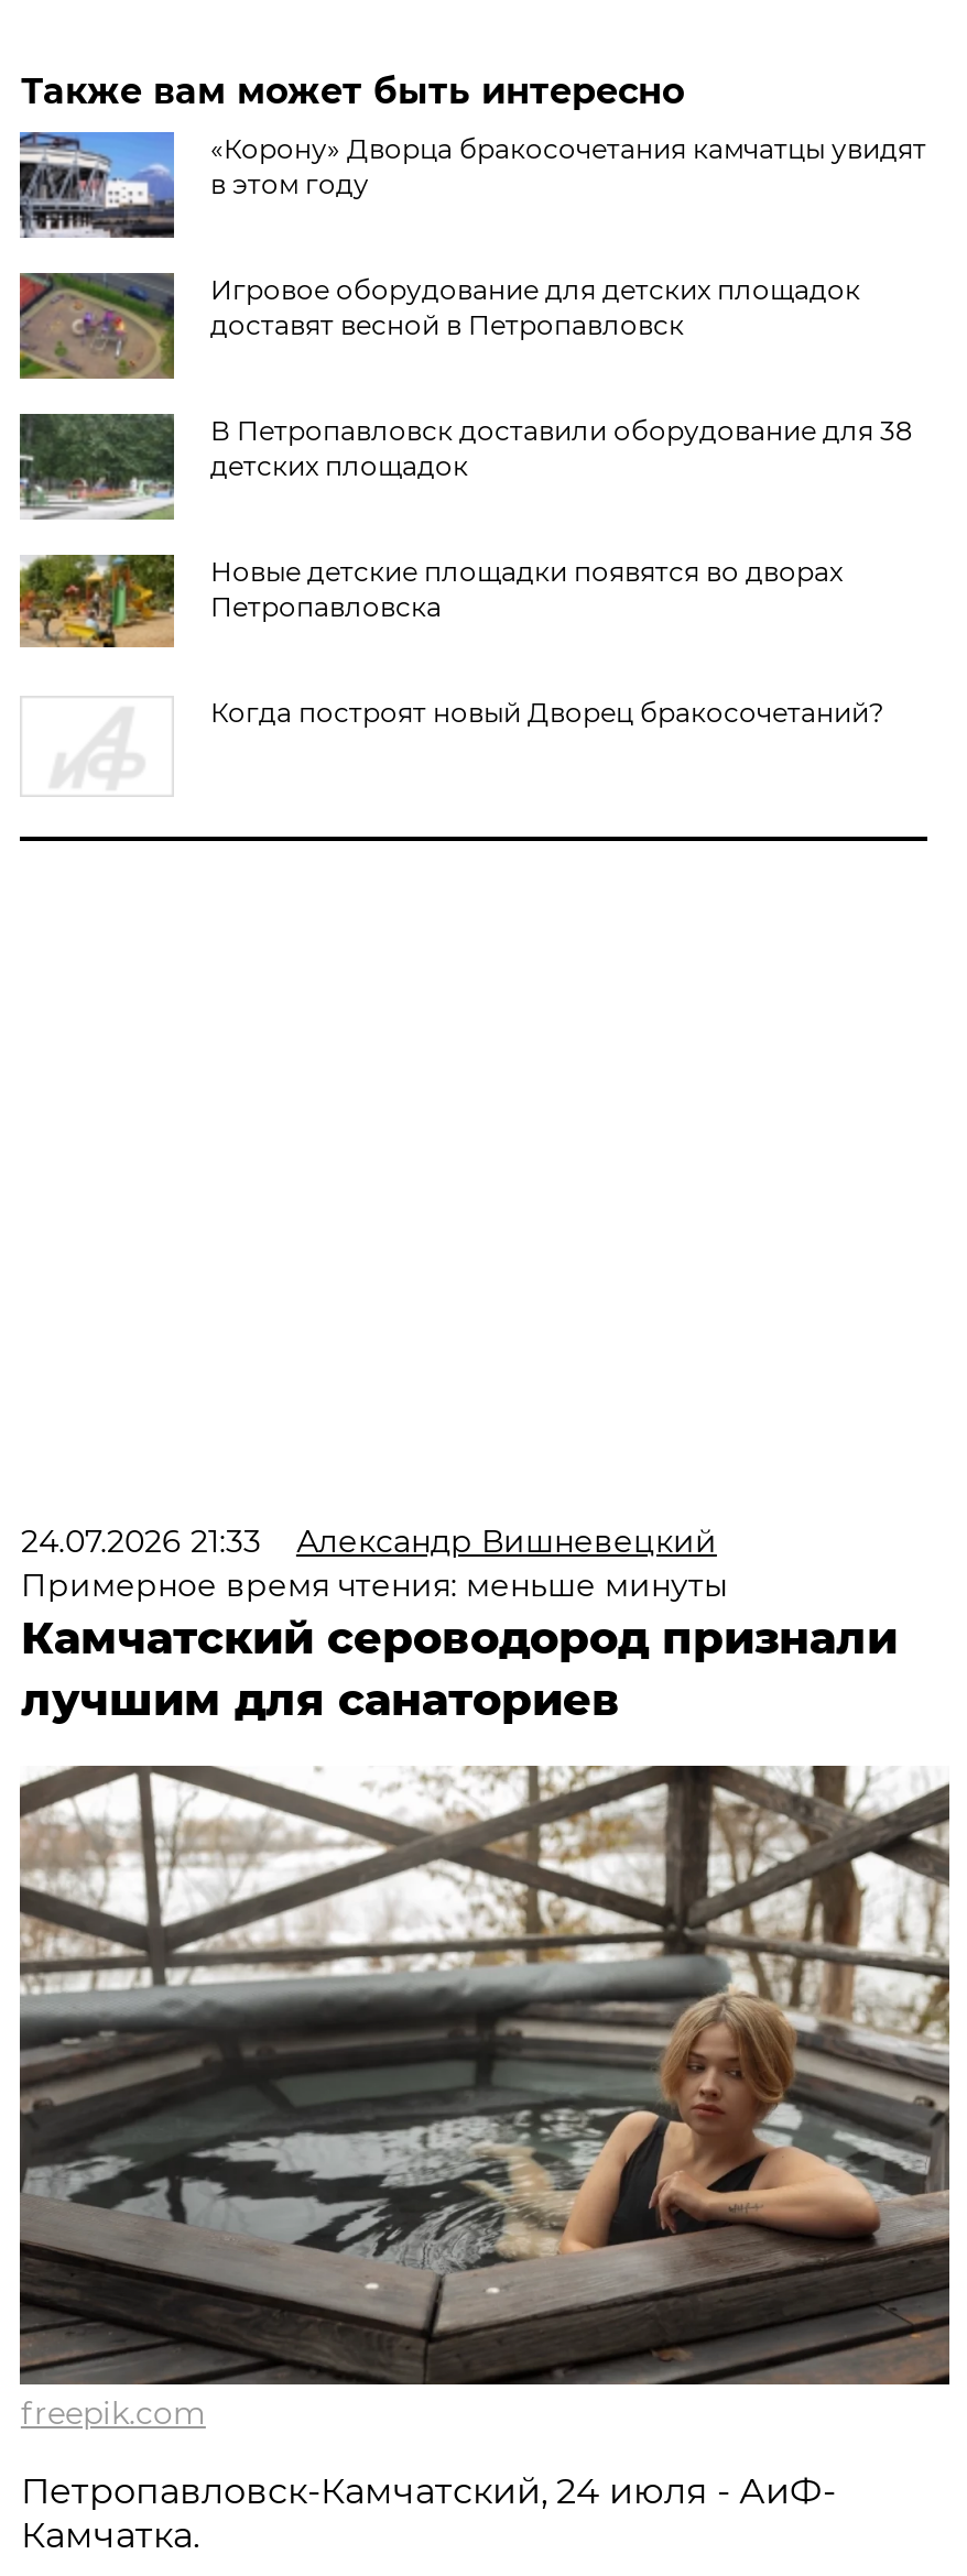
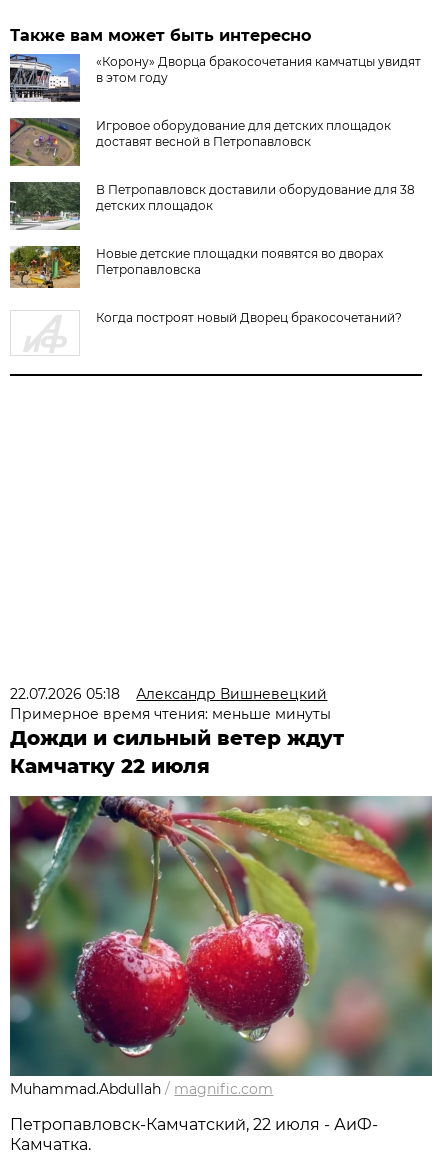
[21,1522,717,1561] 24.07.2026 21:33 Александр Вишневецкий -> [10,685,327,703] 22.07.2026 05:18 Александр Вишневецкий
[21,1612,897,1727] Камчатский сероводород признали | лучшим для санаториев -> [10,726,344,778] Дожди и сильный ветер ждут | Камчатку 22 июля
[18,1764,952,2434] [image] | freepik.com -> [9,795,433,1098] [image] | Muhammad.Abdullah / magnific.com
[21,2471,836,2513] Петропавловск-Камчатский, 24 июля - АиФ- -> [10,1115,378,1134] Петропавловск-Камчатский, 22 июля - АиФ-

